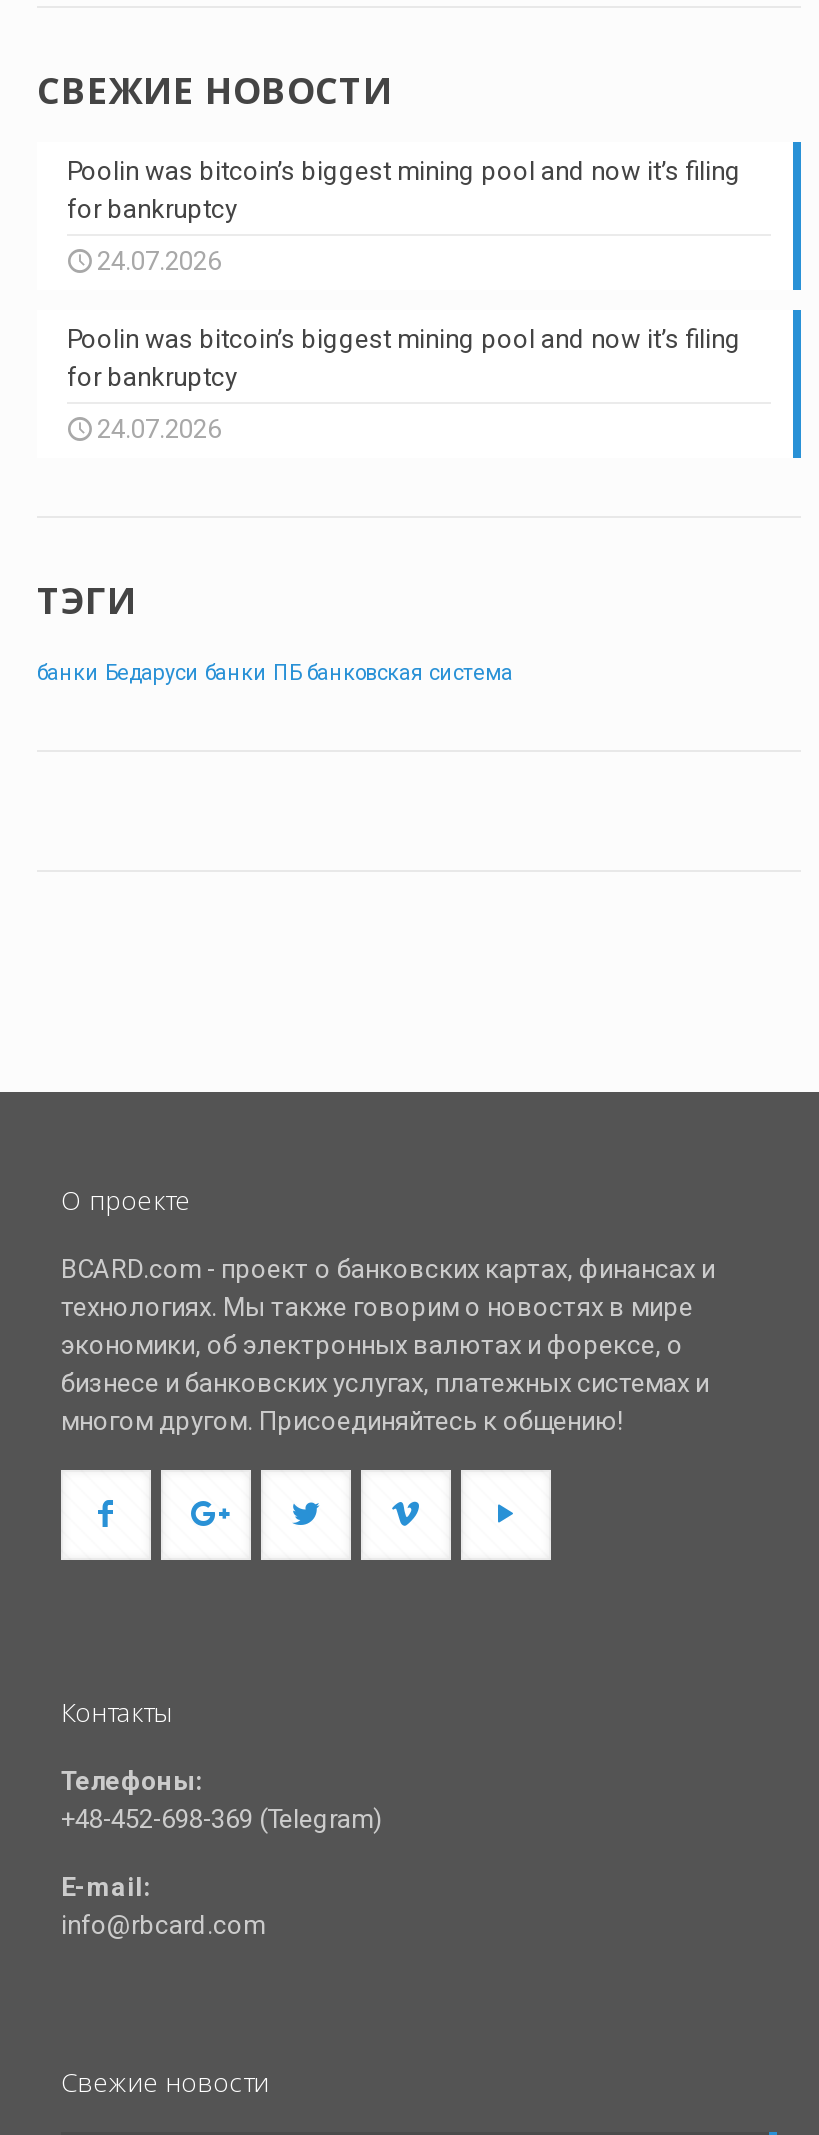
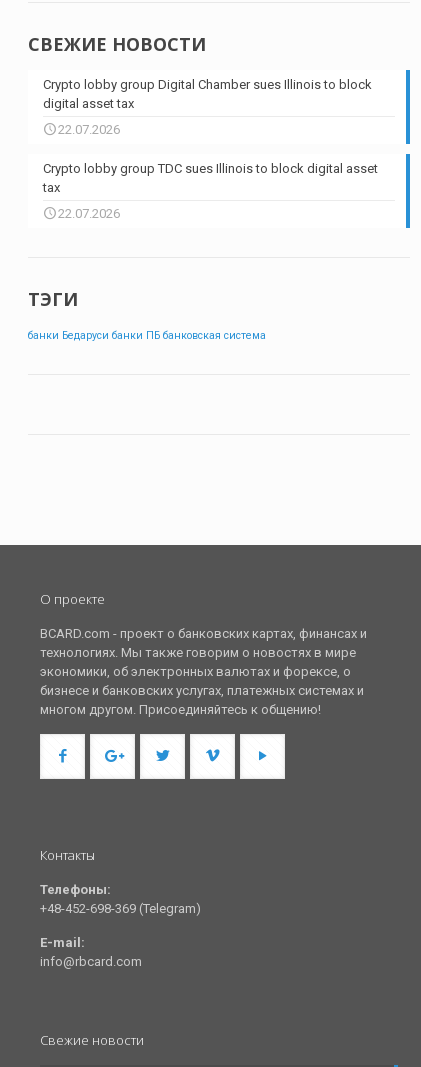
[67,156,741,224] Poolin was bitcoin’s biggest mining pool and now it’s filing | for bankruptcy -> [43,77,372,111] Crypto lobby group Digital Chamber sues Illinois to block | digital asset tax
[97,246,221,276] 24.07.2026 -> [58,122,120,137] 22.07.2026
[67,324,741,392] Poolin was bitcoin’s biggest mining pool and now it’s filing | for bankruptcy -> [43,161,378,195] Crypto lobby group TDC sues Illinois to block digital asset | tax
[97,414,221,444] 24.07.2026 -> [58,206,120,221] 22.07.2026

